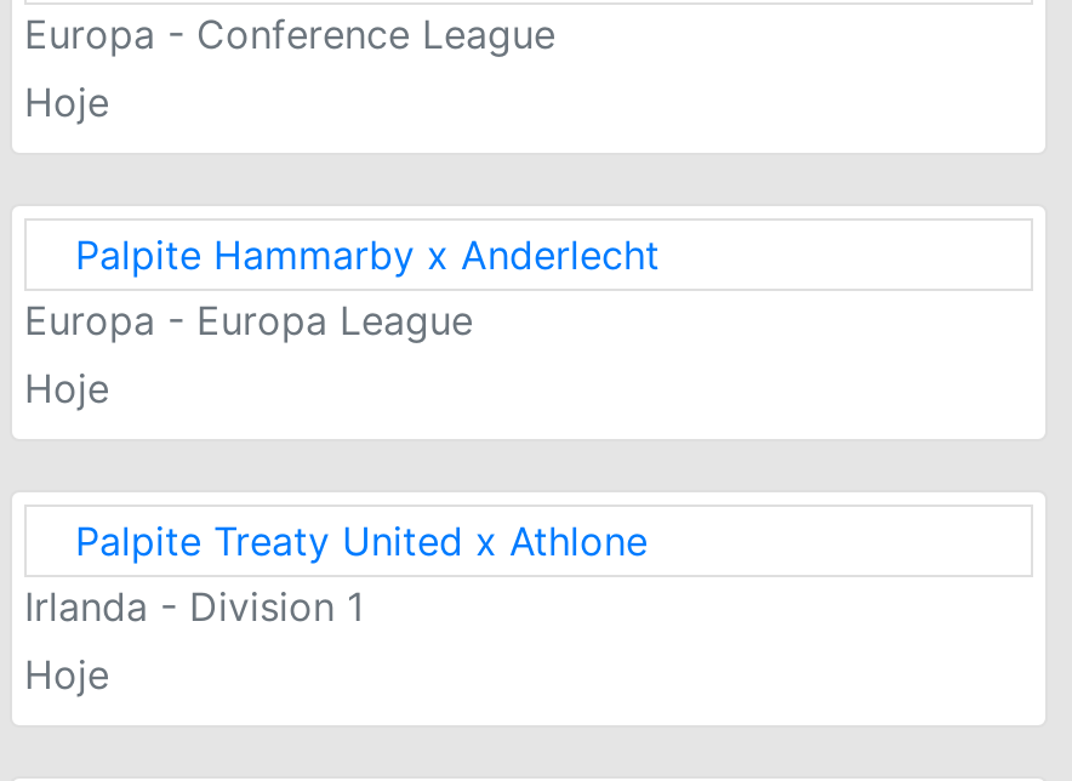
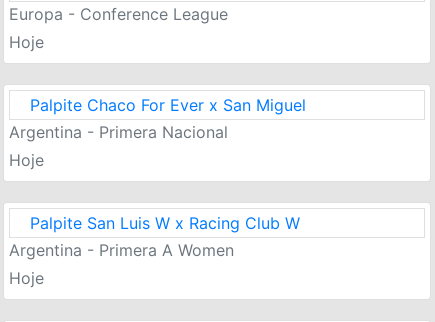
[24,230,660,344] Palpite Hammarby x Anderlecht | Europa - Europa League -> [9,95,306,142] Palpite Chaco For Ever x San Miguel | Argentina - Primera Nacional
[24,517,648,631] Palpite Treaty United x Athlone | Irlanda - Division 1 -> [9,213,300,260] Palpite San Luis W x Racing Club W | Argentina - Primera A Women

